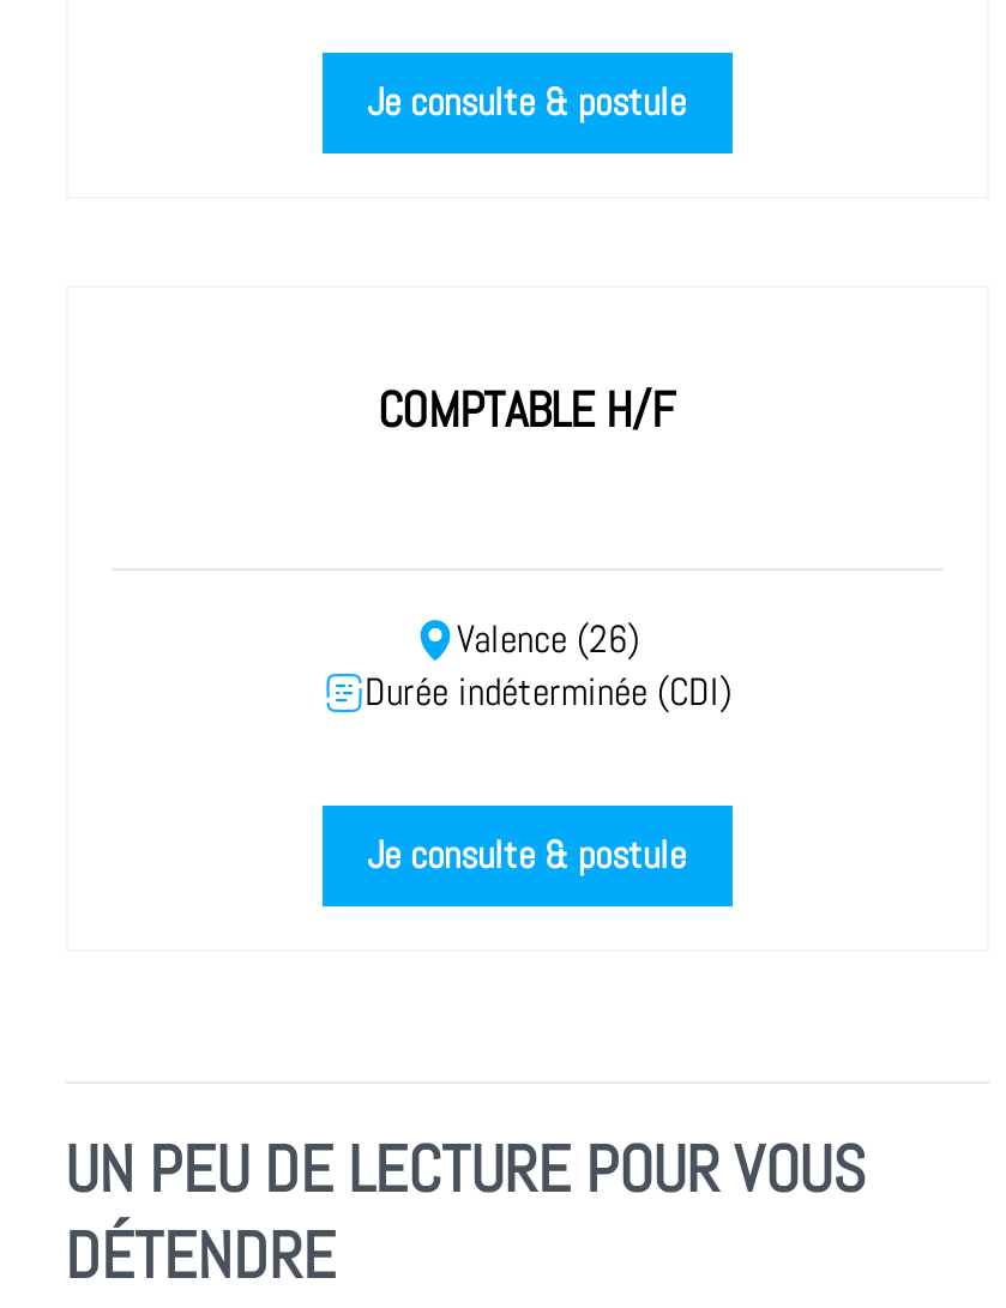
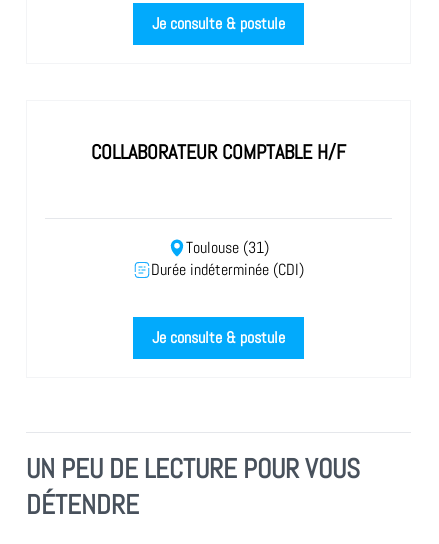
[378,379,675,441] COMPTABLE H/F -> [90,139,345,165] COLLABORATEUR COMPTABLE H/F
[457,616,639,664] Valence (26) -> [185,238,268,258] Toulouse (31)

